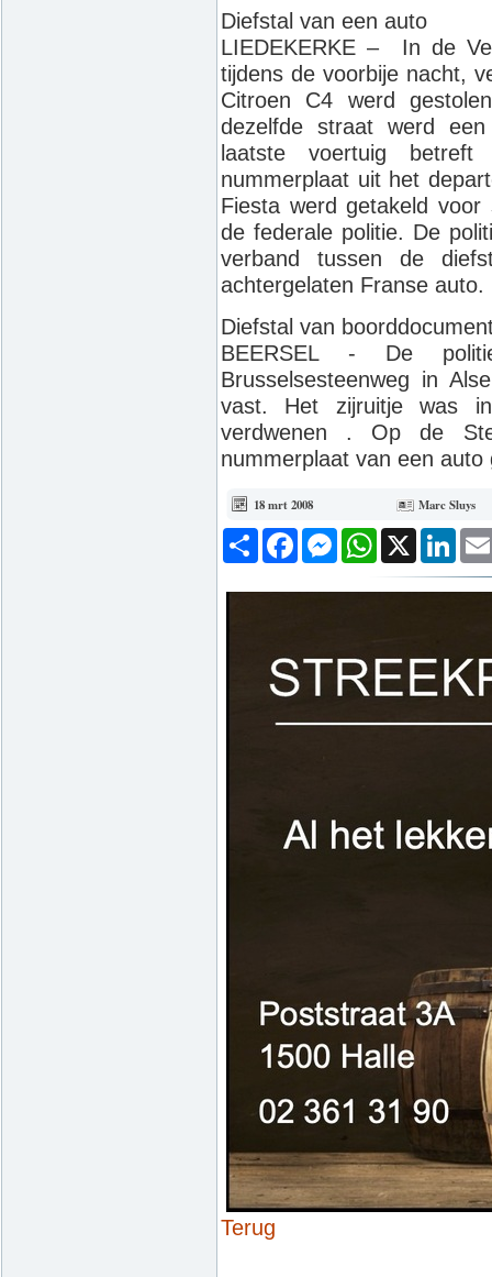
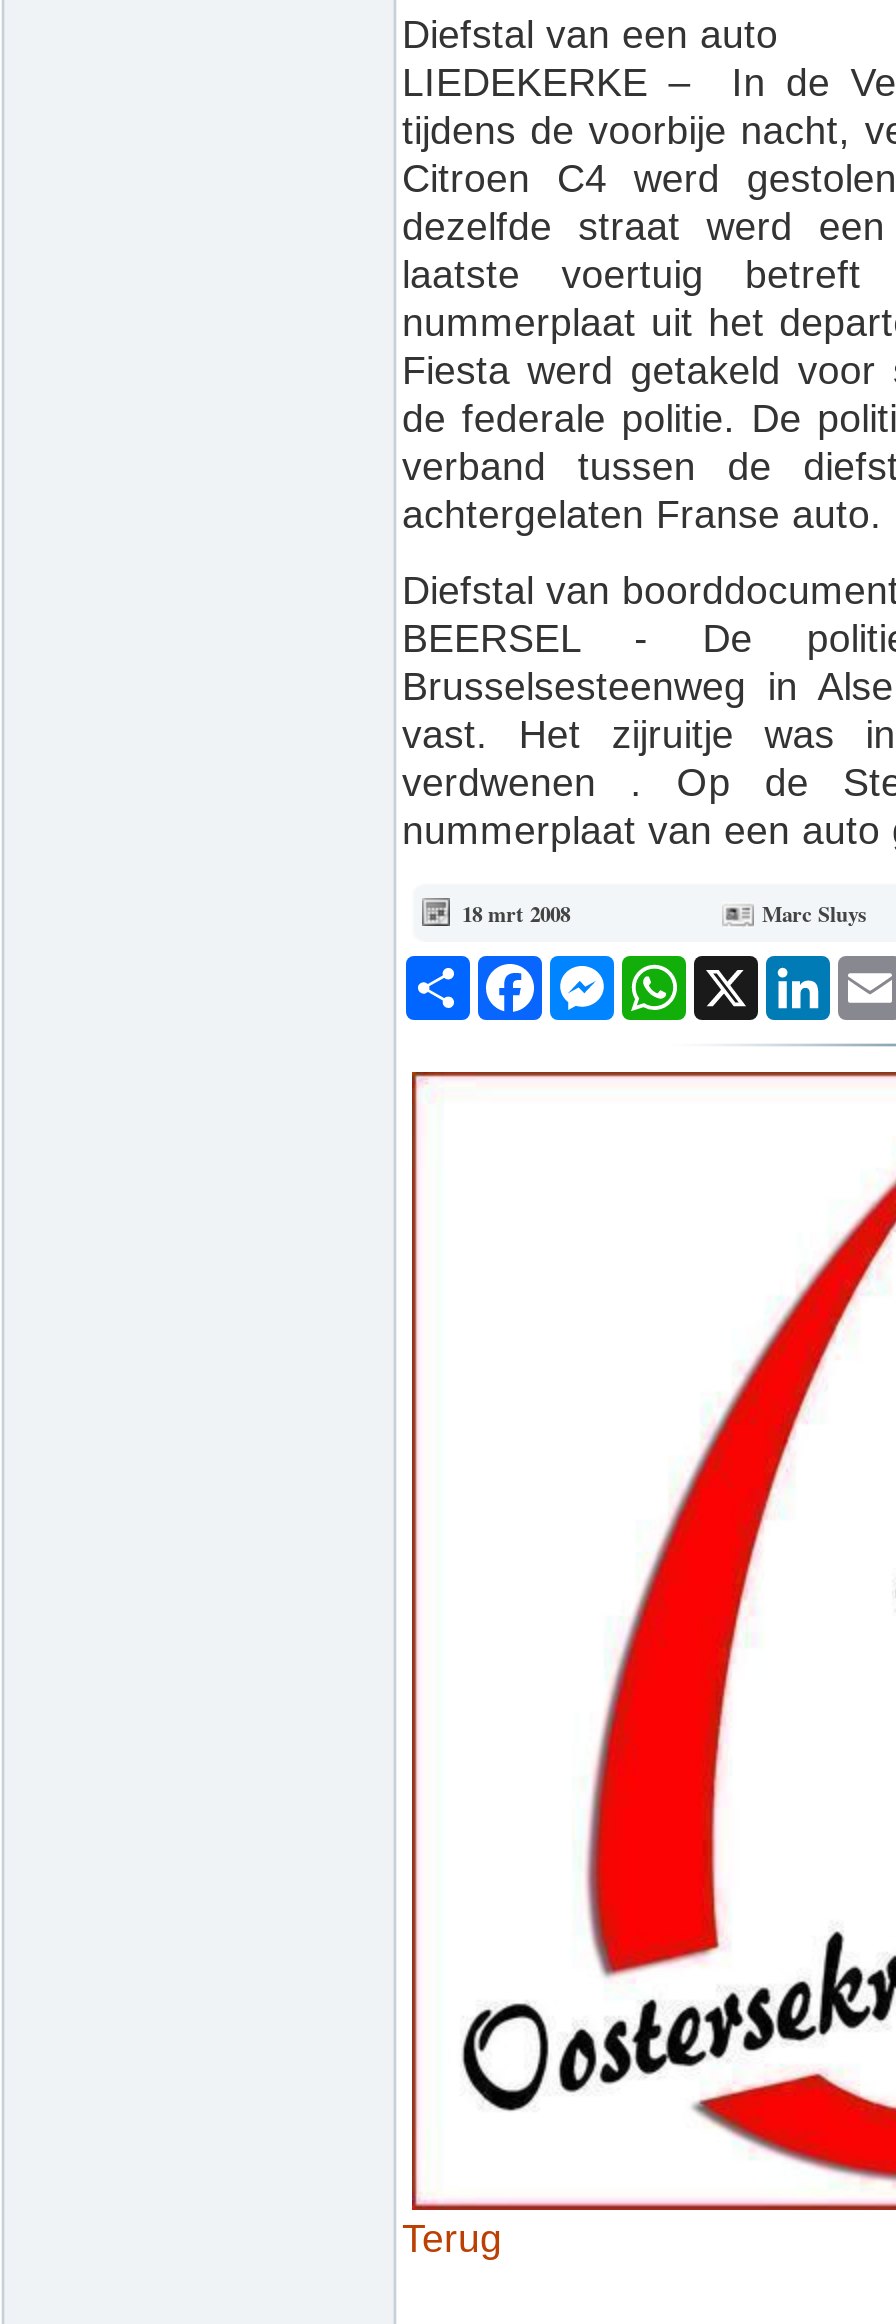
[225,591,489,1213] [image] -> [410,1070,890,2212] [image]

